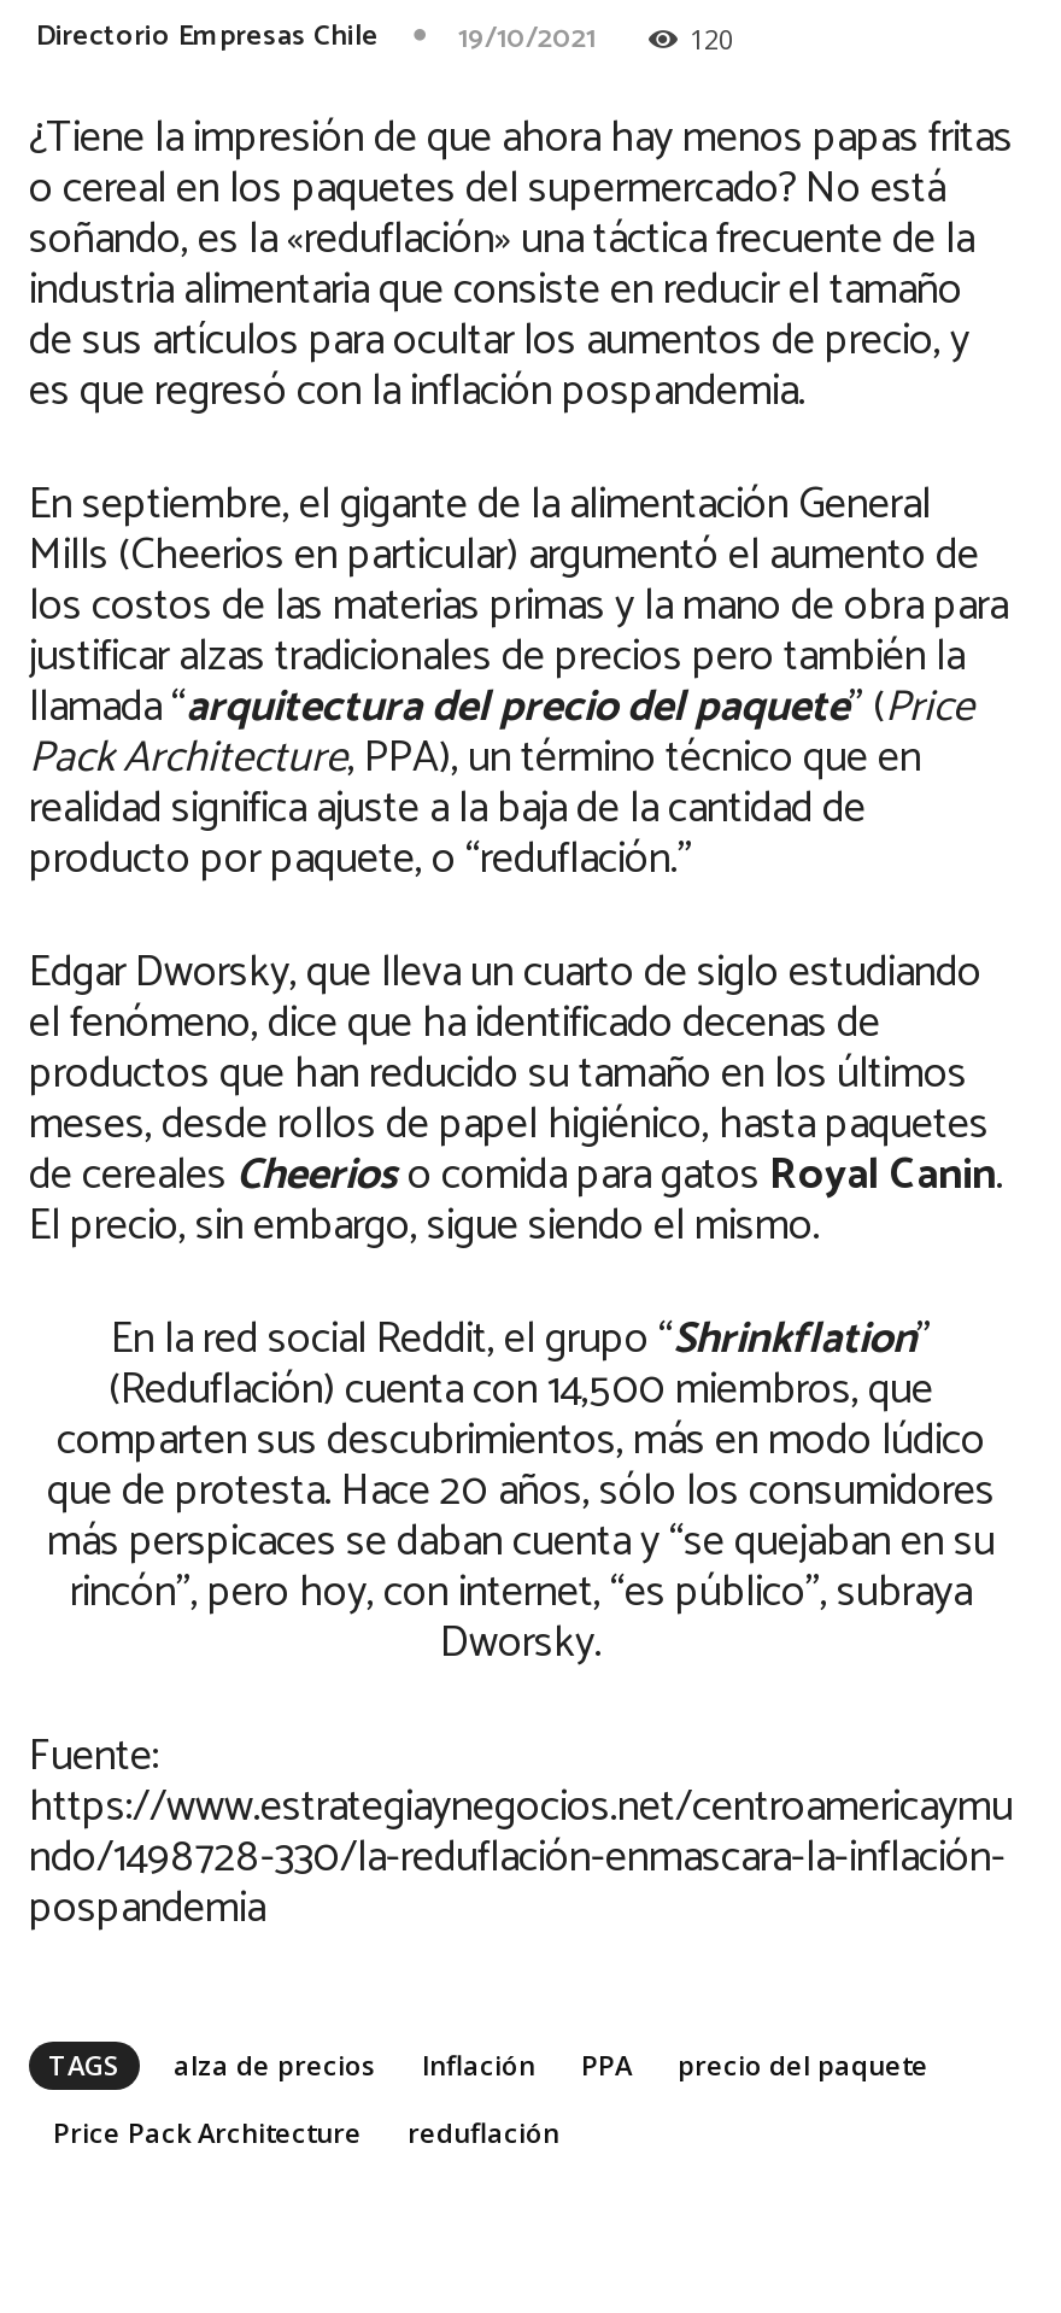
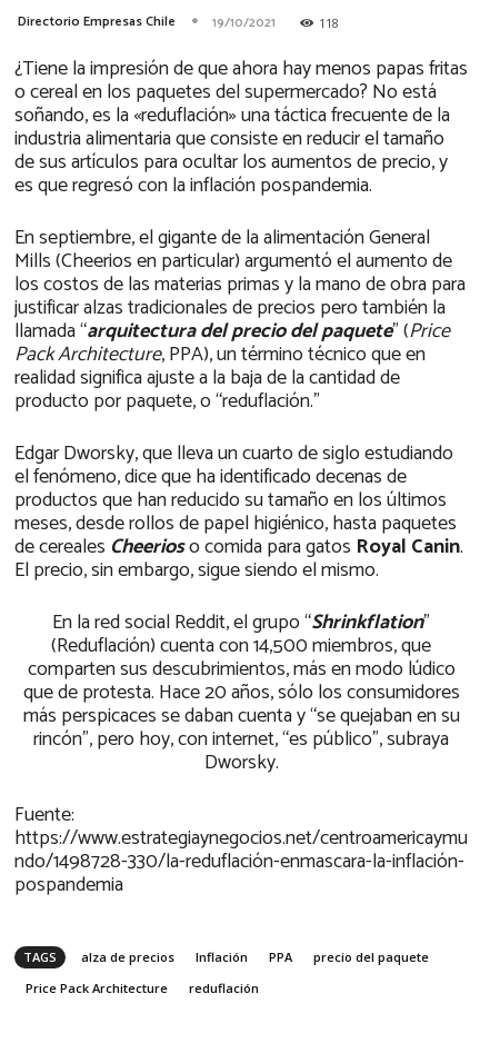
[690,21,733,57] 120 -> [319,15,339,31] 118

